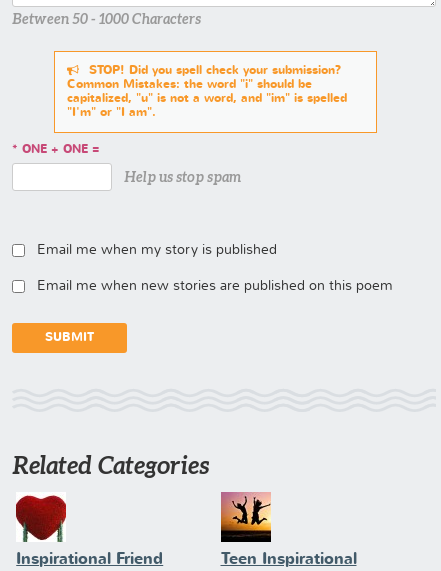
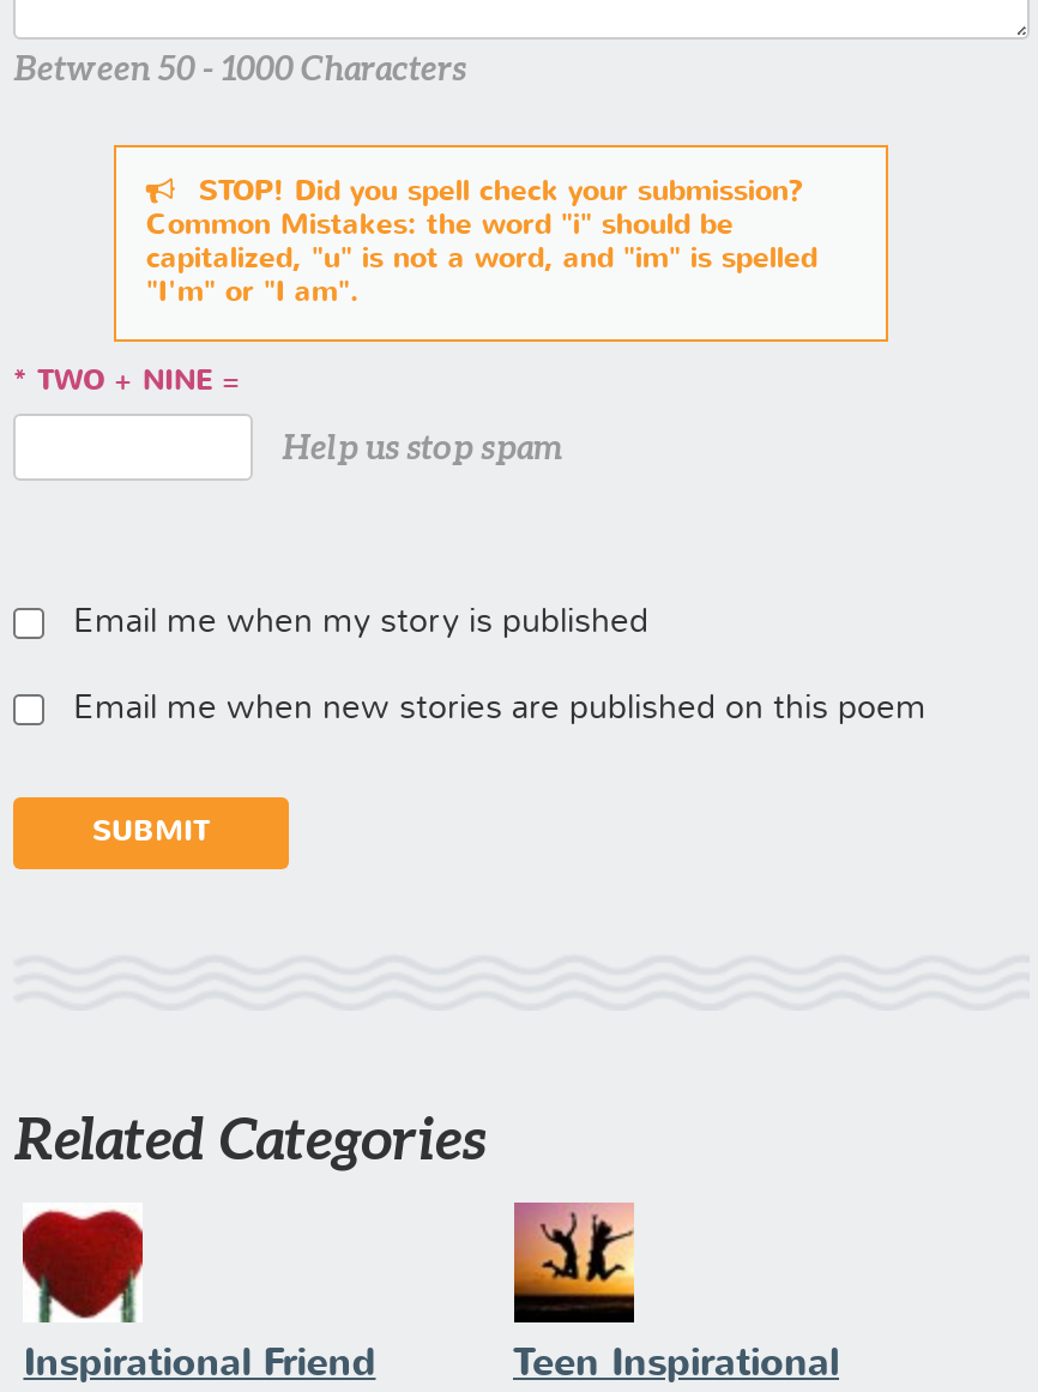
[22,144,100,156] ONE + ONE = -> [37,368,241,397] TWO + NINE =

